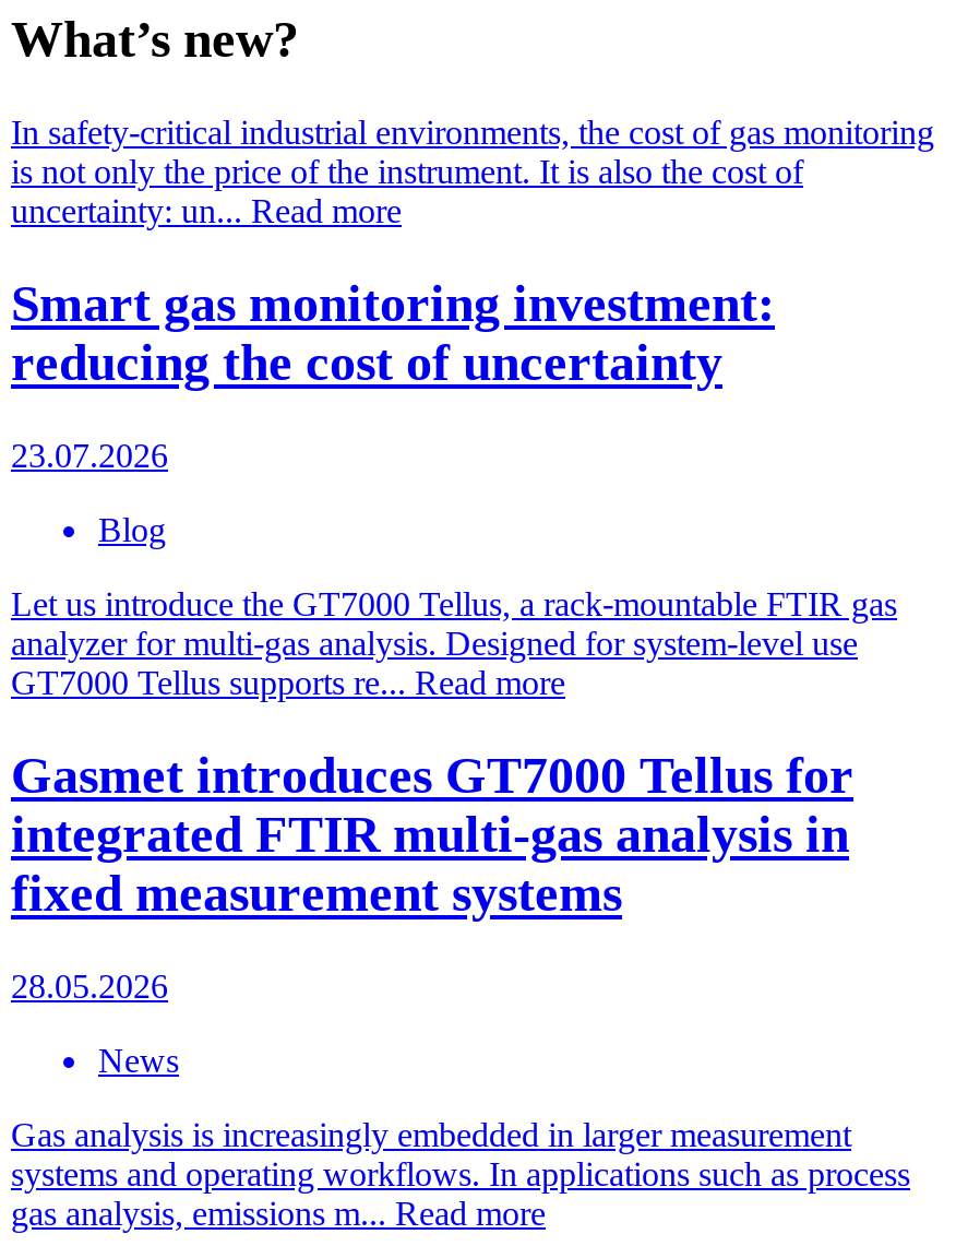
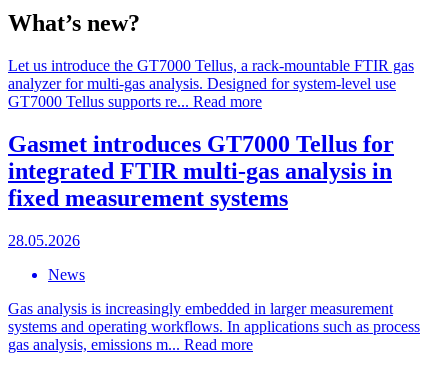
[11,114,934,548] In safety-critical industrial environments, the cost of gas monitoring | is not only the price of the instrument. It is also the cost of | uncertainty: un... Read more | Smart gas monitoring investment: | reducing the cost of uncertainty | 23.07.2026 | Blog -> none

